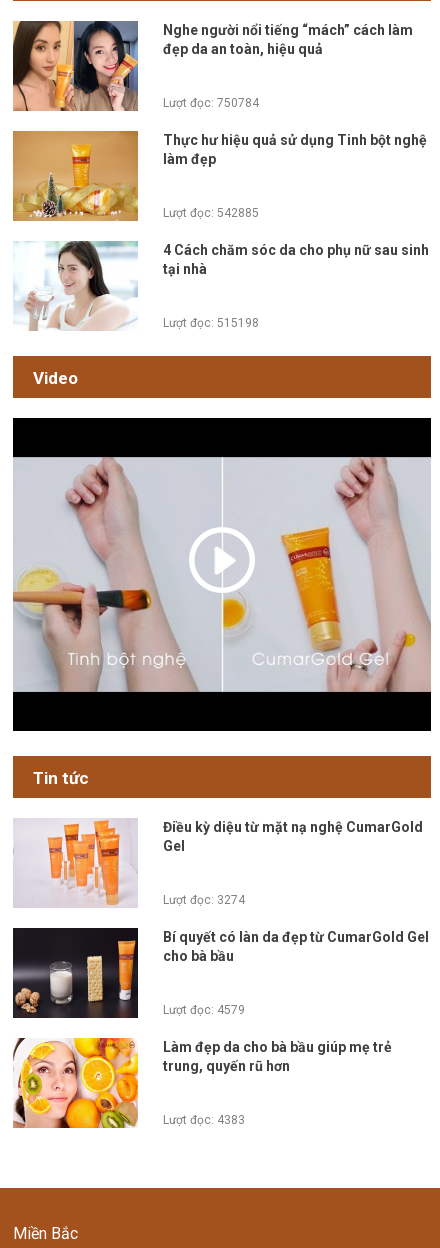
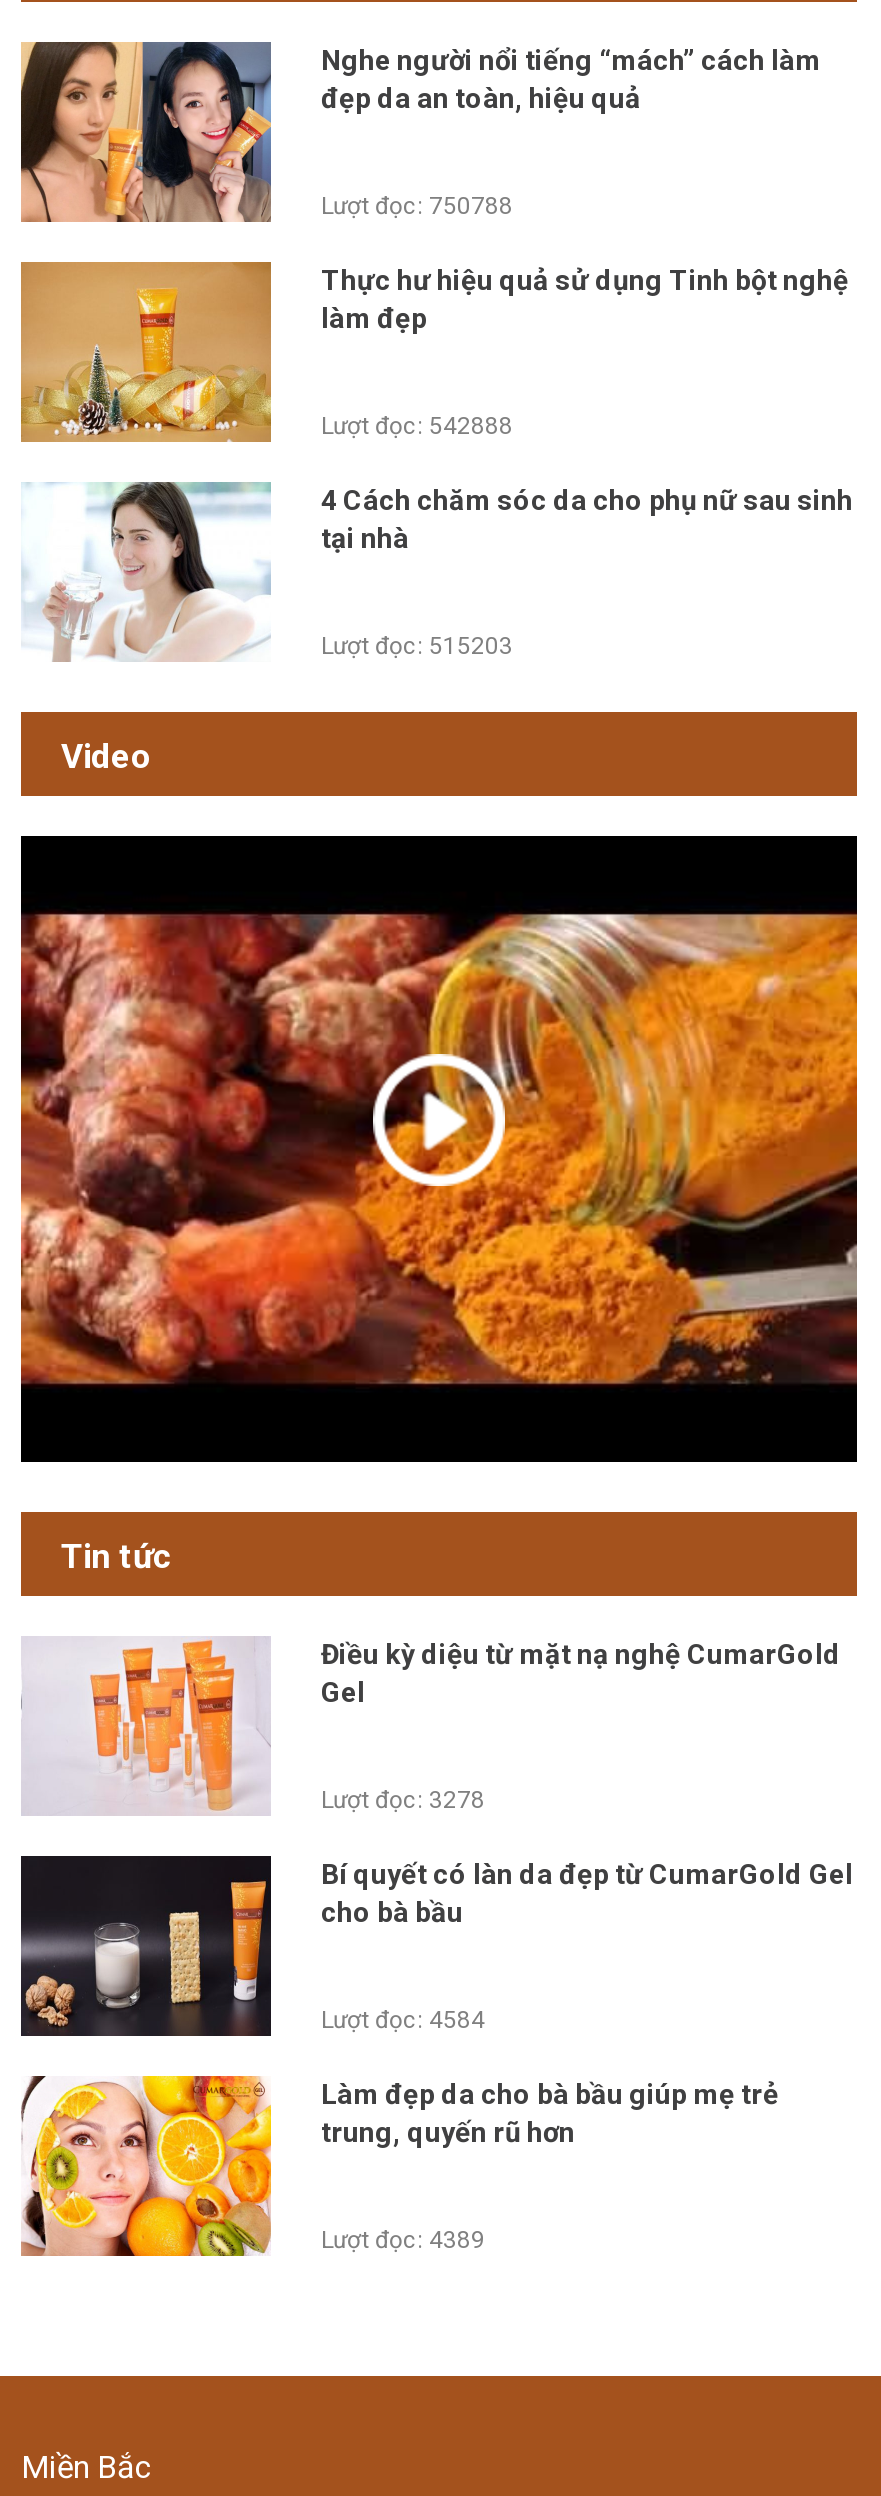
[163,96,259,110] Lượt đọc: 750784 -> [321,192,513,220] Lượt đọc: 750788
[163,206,259,220] Lượt đọc: 542885 -> [321,412,513,440] Lượt đọc: 542888
[163,316,259,330] Lượt đọc: 515198 -> [321,632,513,660] Lượt đọc: 515203
[13,456,431,693] [image] -> [19,912,859,1386] [image]
[163,893,245,907] Lượt đọc: 3274 -> [321,1787,485,1815] Lượt đọc: 3278
[163,1003,245,1017] Lượt đọc: 4579 -> [321,2007,485,2035] Lượt đọc: 4584
[163,1113,245,1127] Lượt đọc: 4383 -> [321,2227,485,2255] Lượt đọc: 4389

